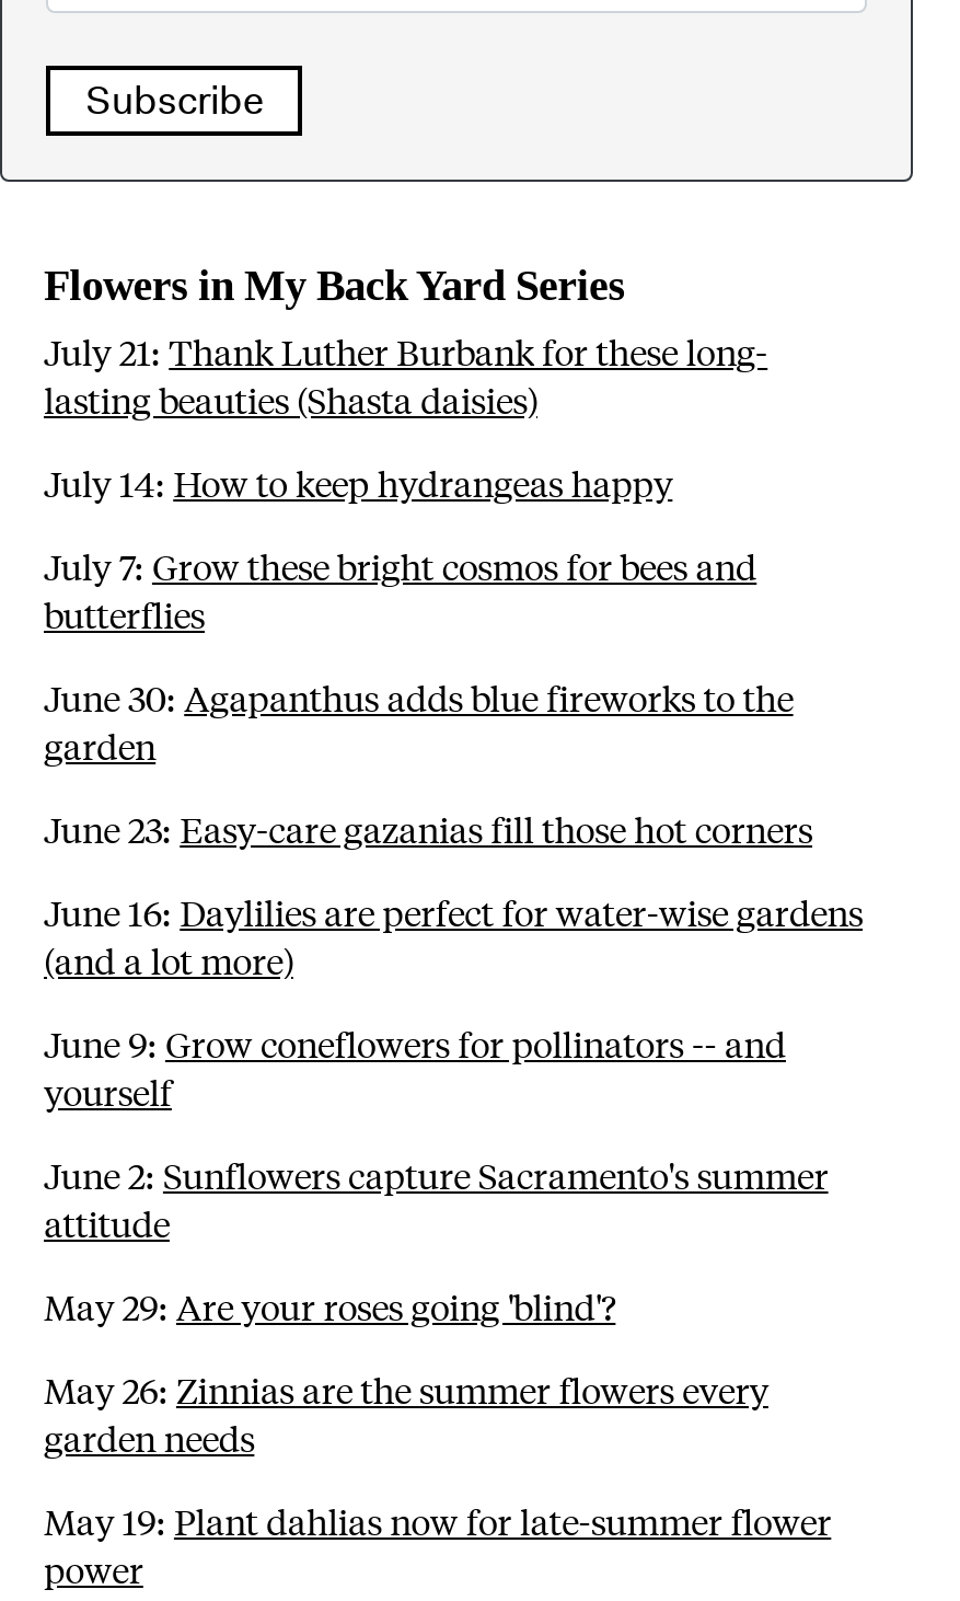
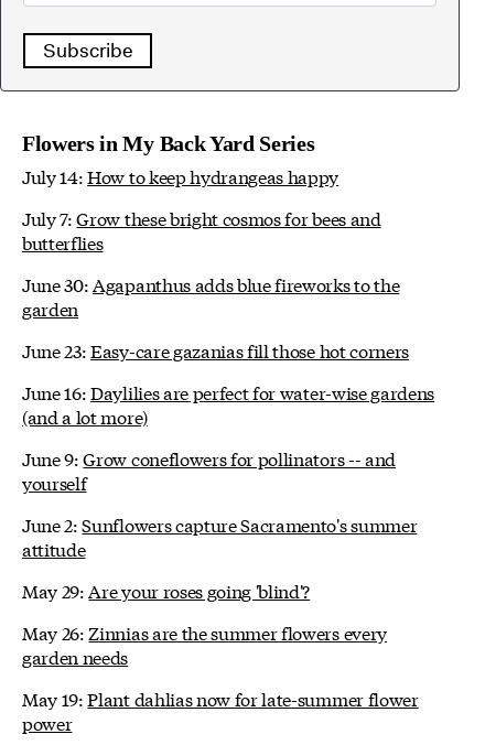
[44,323,768,422] July 21: Thank Luther Burbank for these long- | lasting beauties (Shasta daisies) -> none

